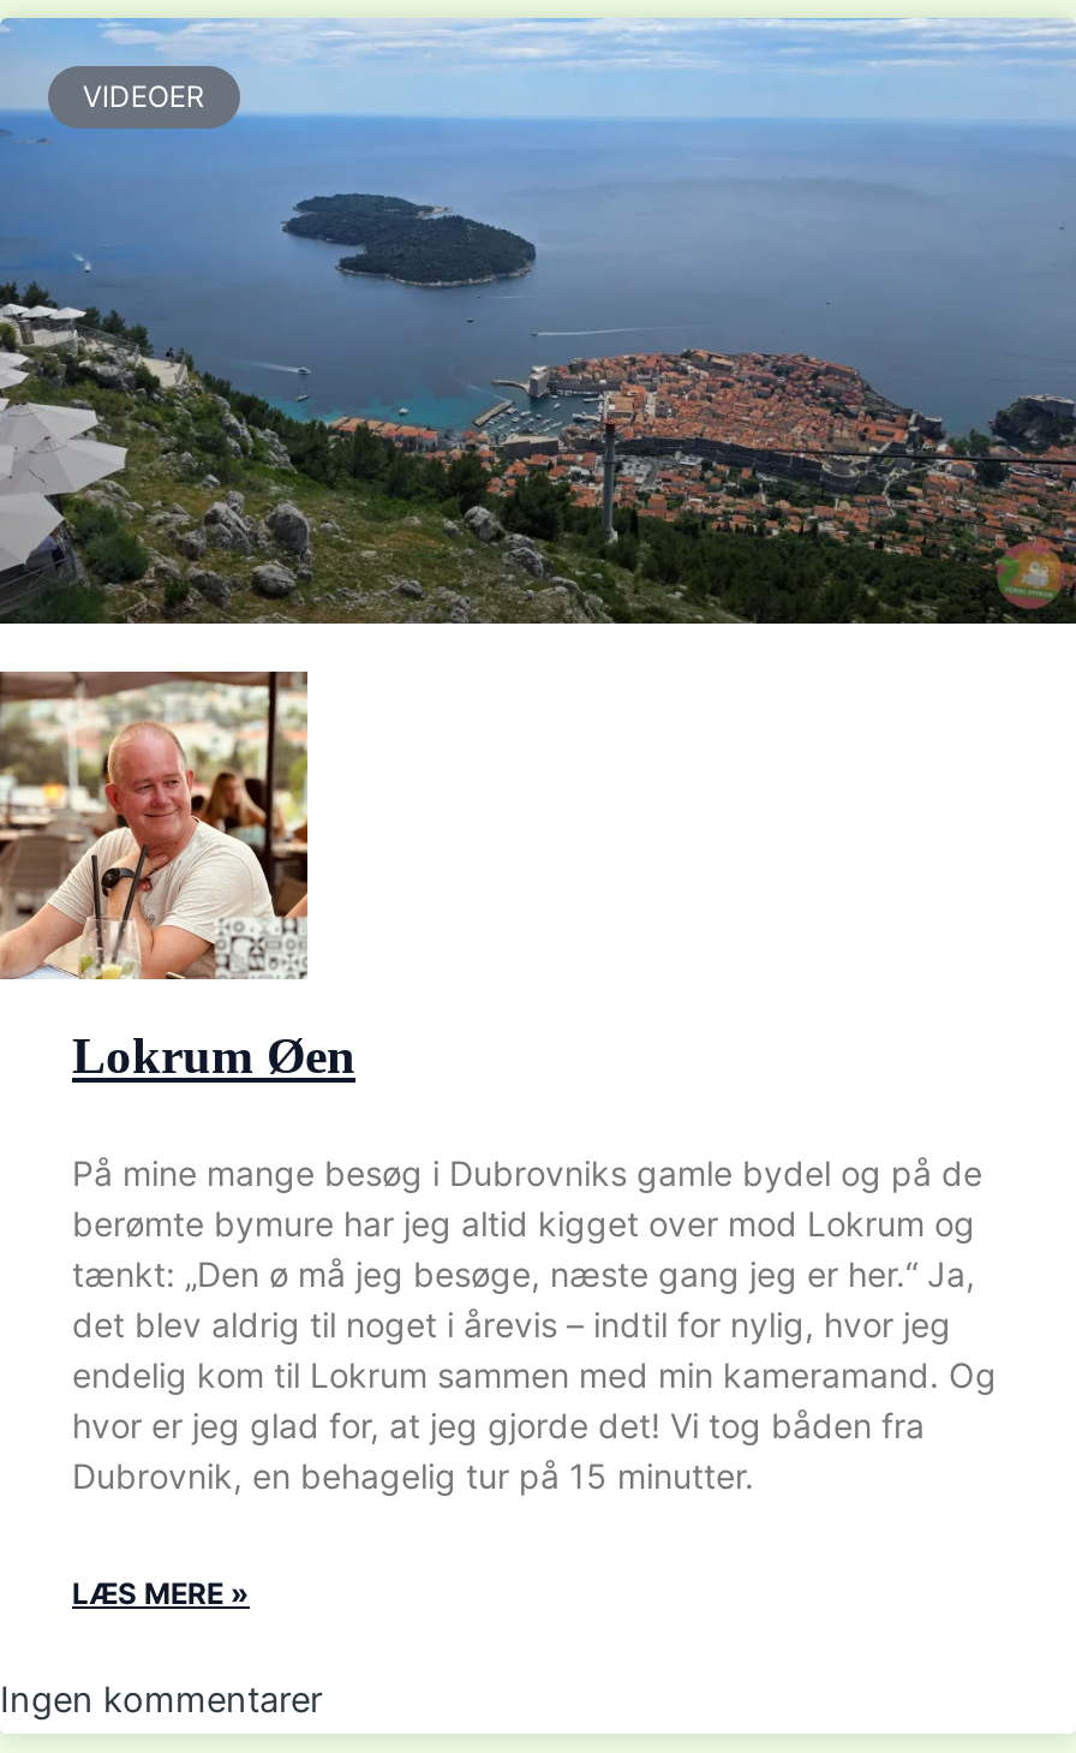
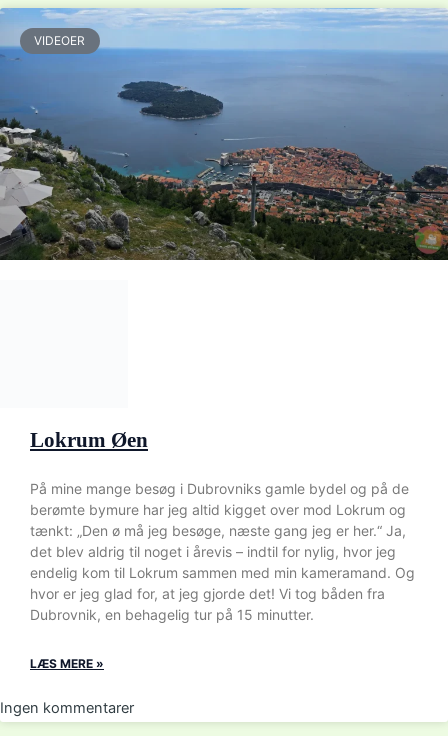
[7,669,310,982] [image] -> none

